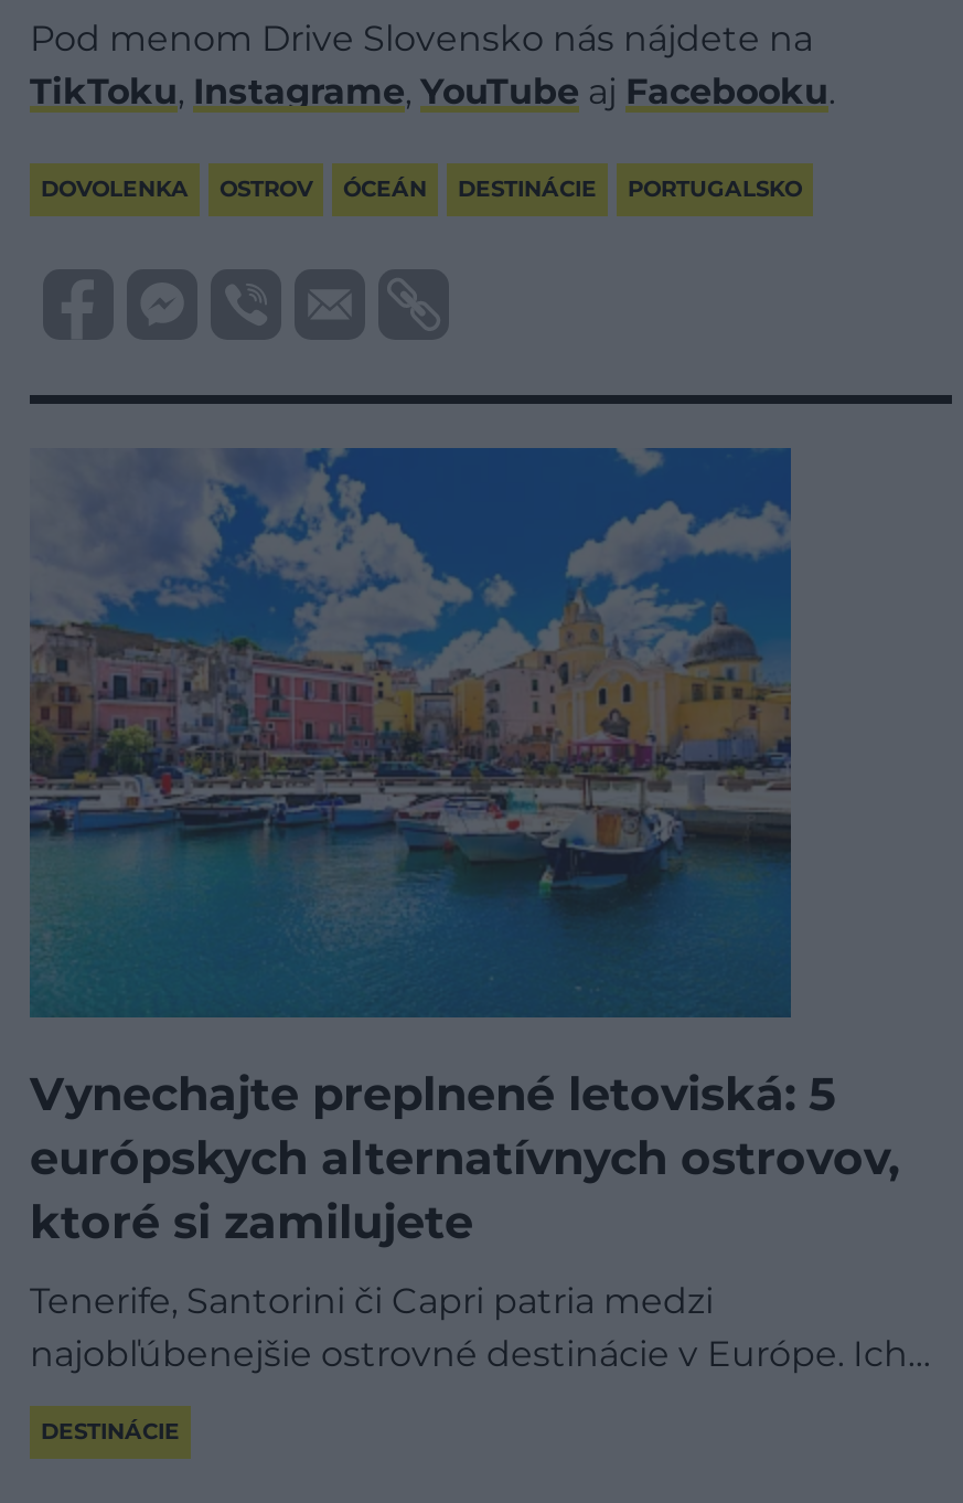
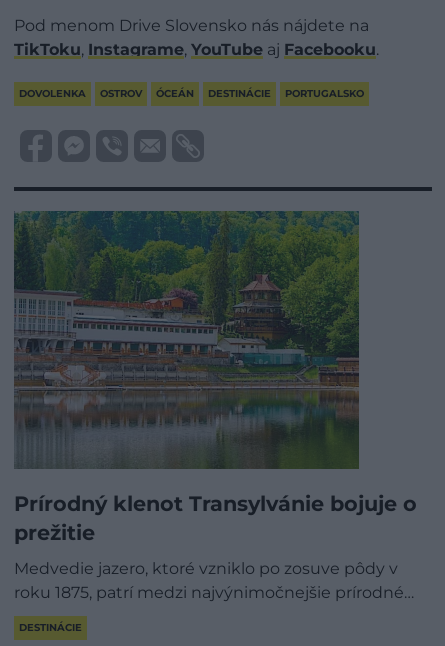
[30,447,899,1248] [image] | Vynechajte preplnené letoviská: 5 | európskych alternatívnych ostrovov, | ktoré si zamilujete -> [13,210,417,545] [image] | Prírodný klenot Transylvánie bojuje o | prežitie
[30,1279,930,1374] Tenerife, Santorini či Capri patria medzi | najobľúbenejšie ostrovné destinácie v Európe. Ich… -> [14,559,414,602] Medvedie jazero, ktoré vzniklo po zosuve pôdy v | roku 1875, patrí medzi najvýnimočnejšie prírodné…

